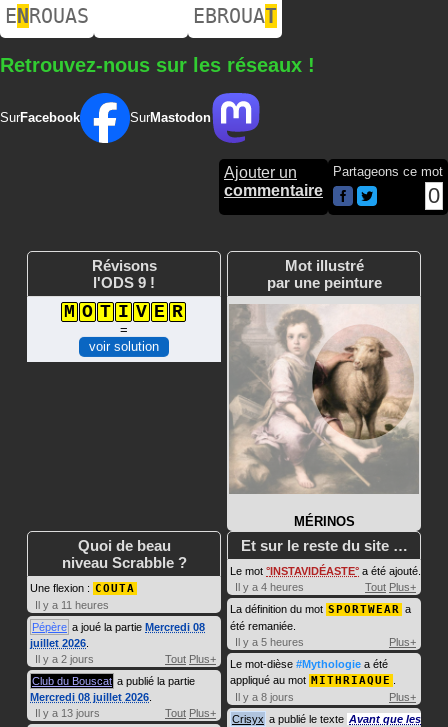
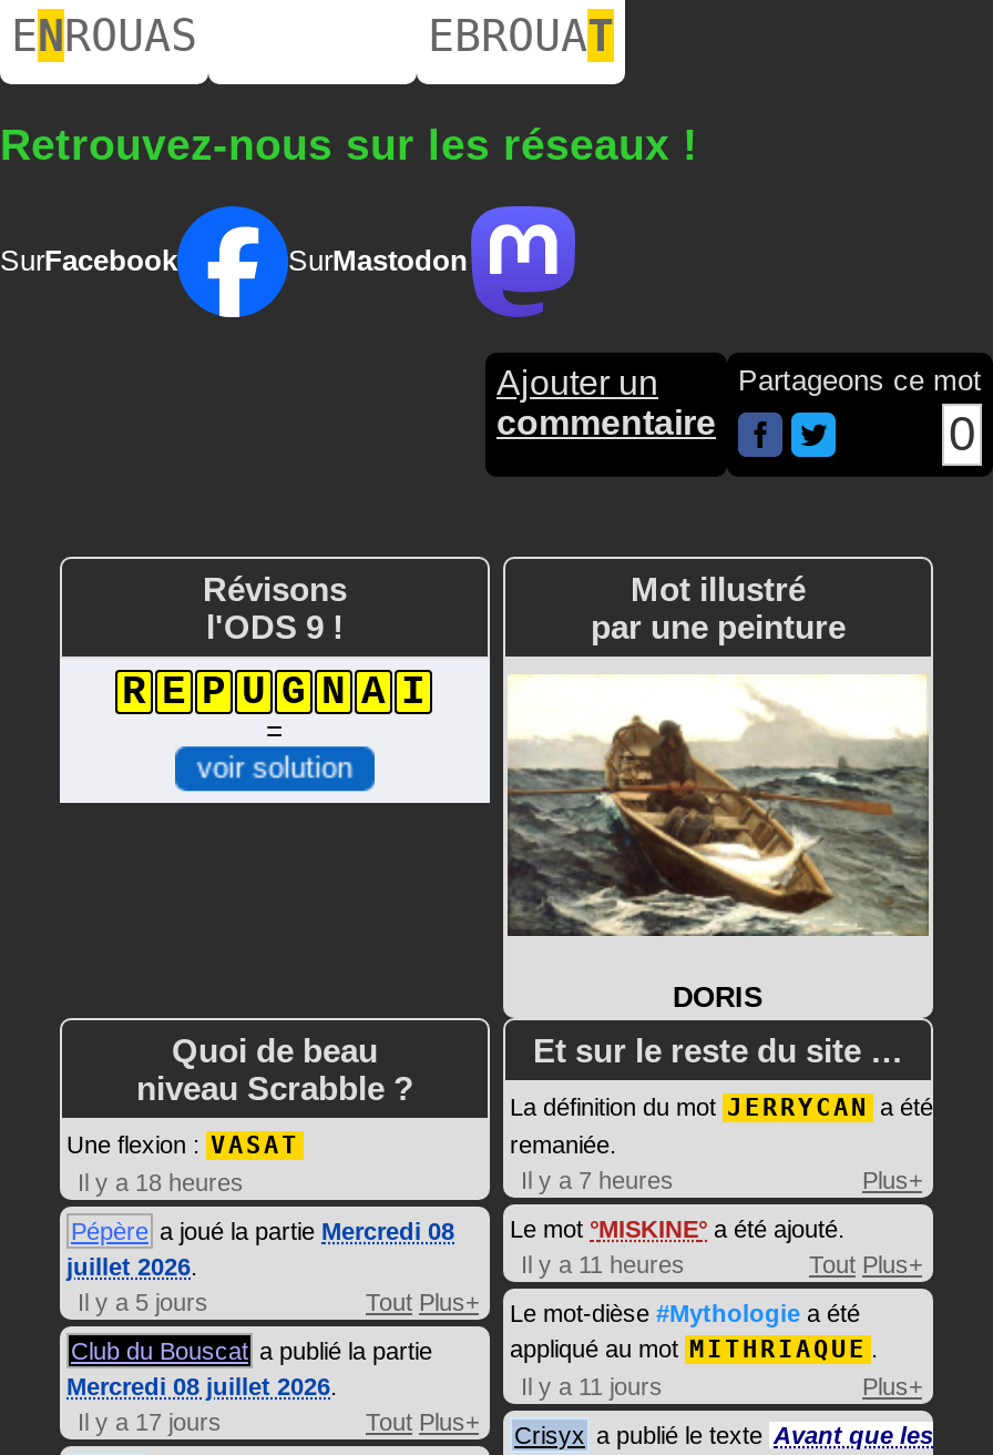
[64,302,183,322] M O T I V E R -> [122,669,426,714] R E P U G N A I
[228,304,420,529] [image] | MÉRINOS -> [505,674,929,1015] [image] | DORIS
[230,565,421,593] Le mot INSTAVIDÉASTE a été ajouté. | Il y a 4 heures -> [510,1095,933,1279] La définition du mot JERRYCAN a été | remaniée. | Il y a 7 heures | Plus+ | Le mot MISKINE a été ajouté. | Il y a 11 heures
[30,582,135,595] Une flexion : COUTA -> [66,1132,299,1161] Une flexion : VASAT
[35,599,109,611] Il y a 11 heures -> [78,1170,244,1197] Il y a 18 heures
[230,603,416,648] La définition du mot SPORTWEAR a | été remaniée. | Il y a 5 heures | Plus+ -> none
[35,653,94,665] Il y a 2 jours -> [78,1290,208,1316] Il y a 5 jours
[235,691,294,703] Il y a 8 jours -> [521,1374,663,1401] Il y a 11 jours
[35,707,100,719] Il y a 13 jours -> [78,1410,222,1436] Il y a 17 jours

